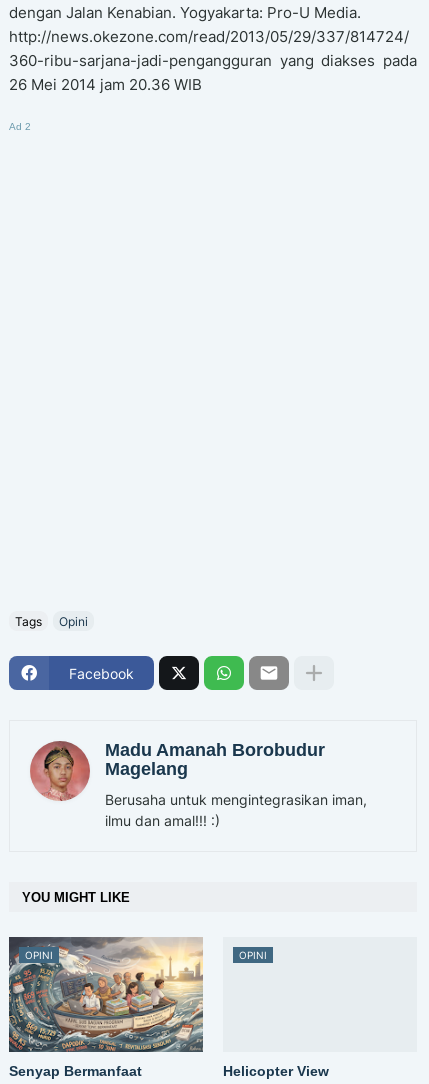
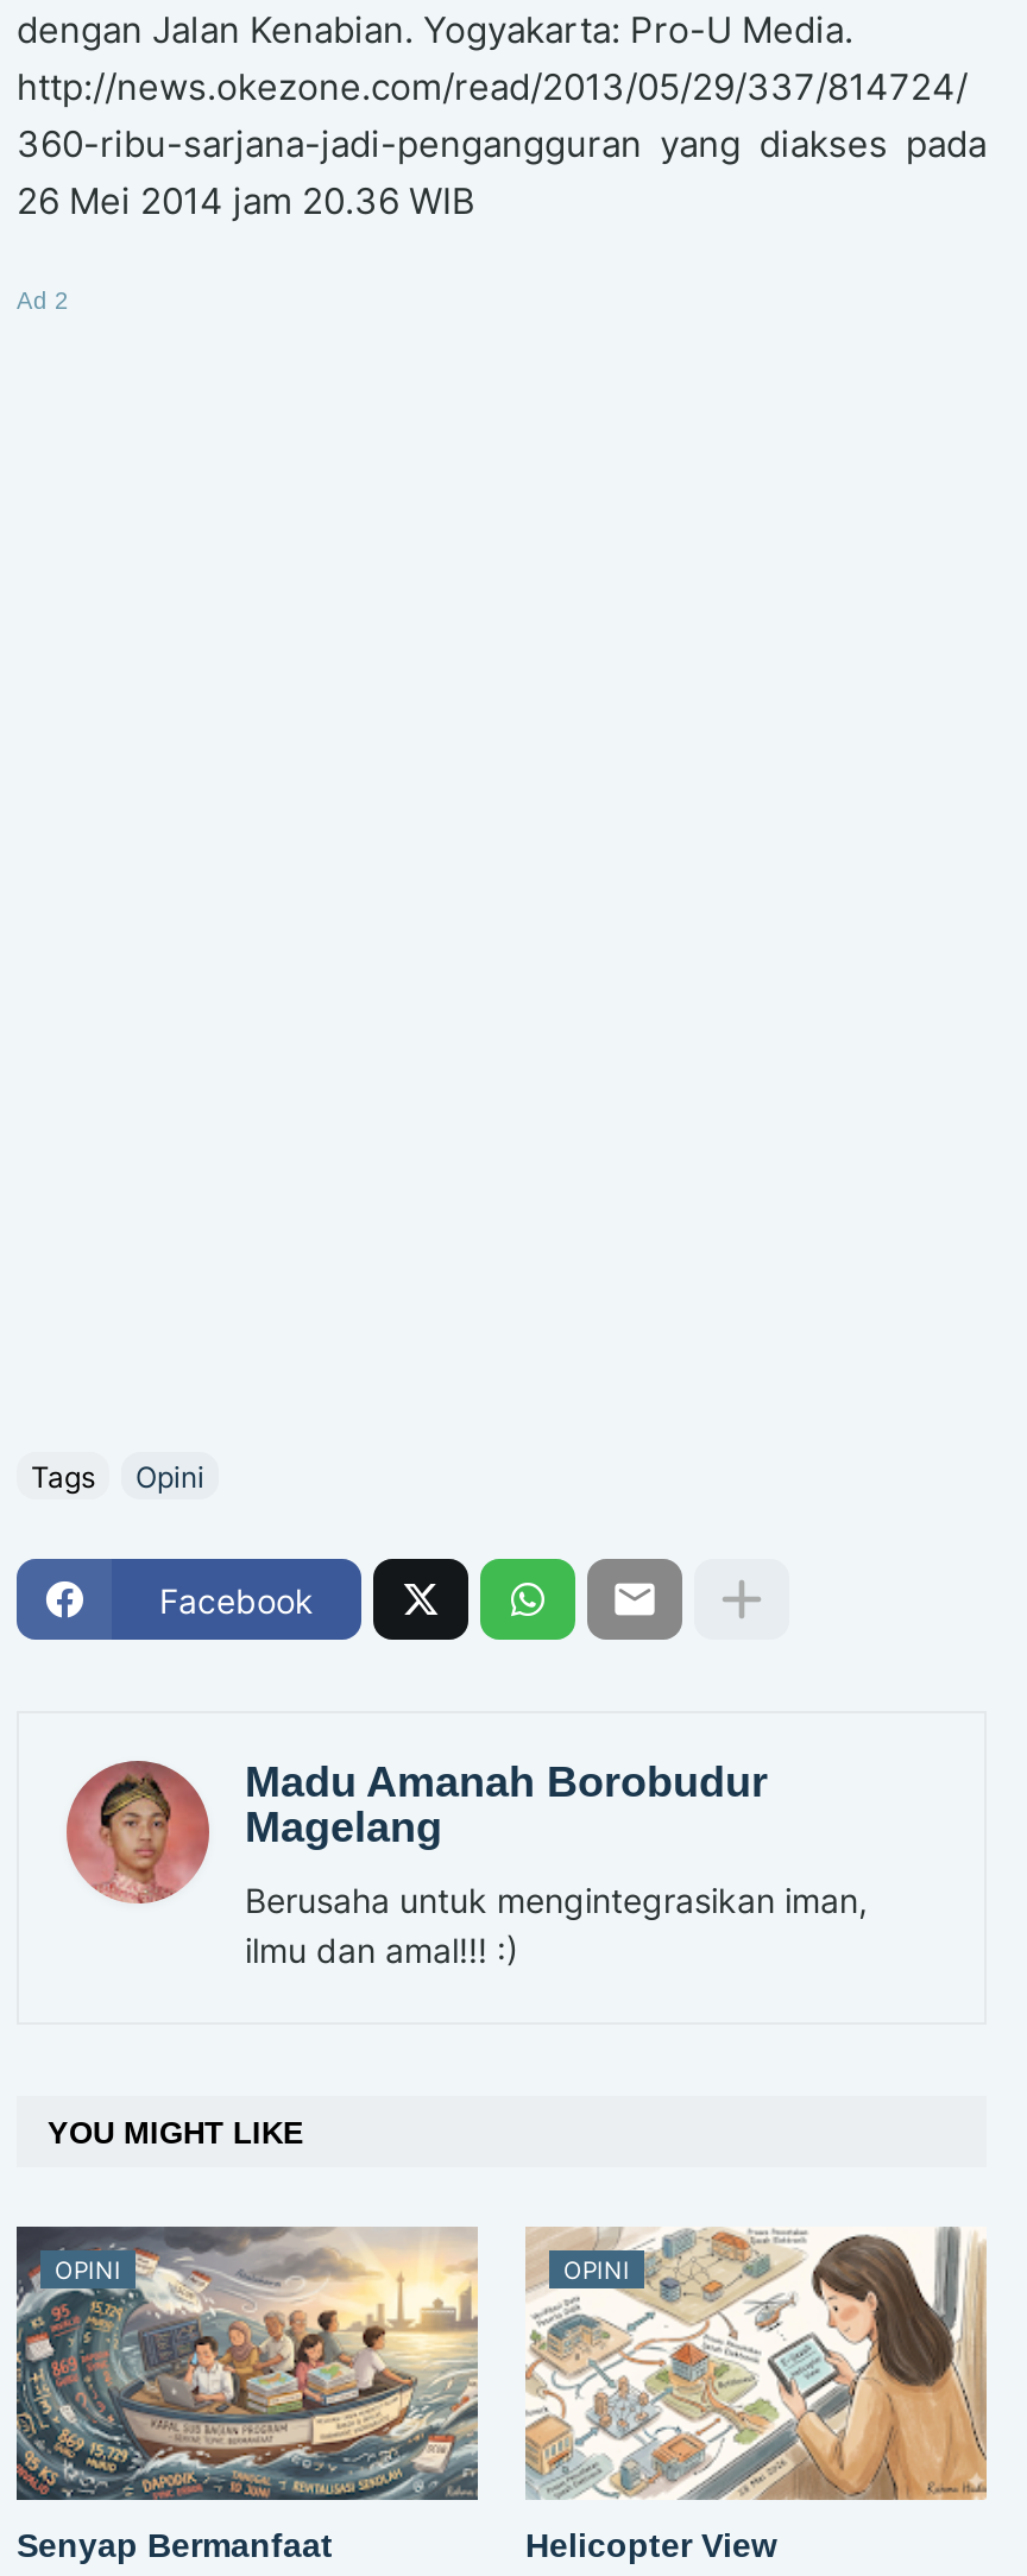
none -> [523,2227,989,2502] [image]

